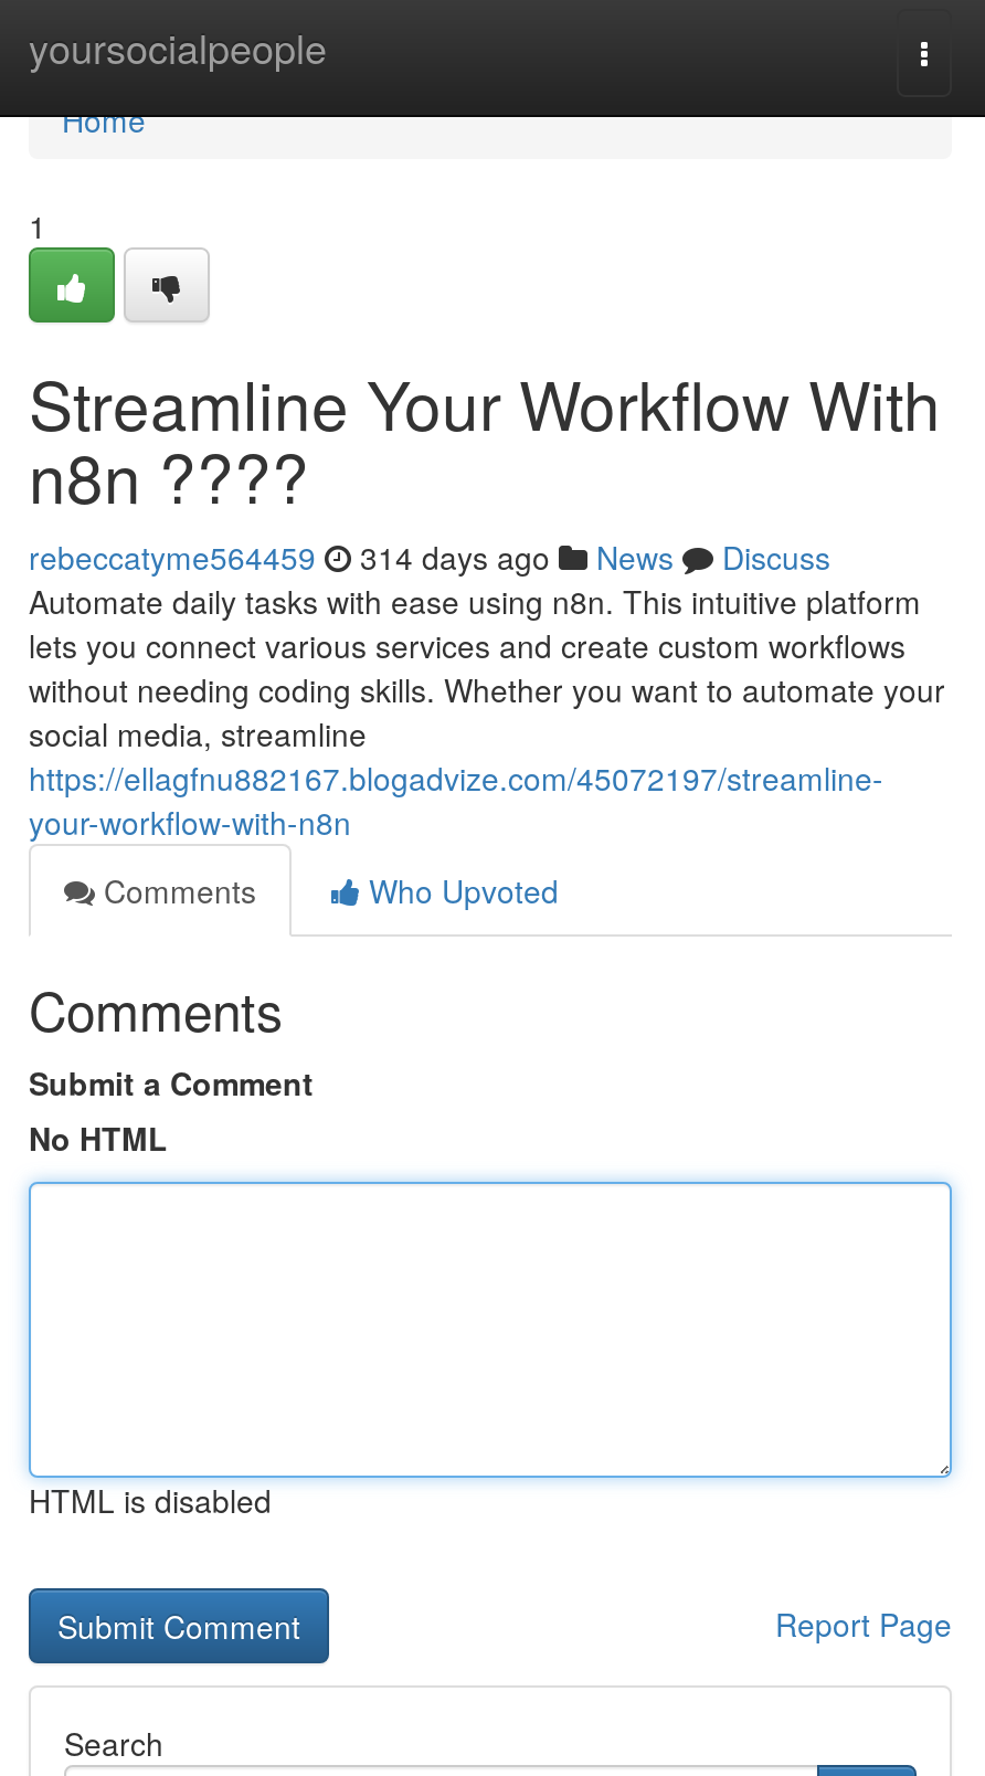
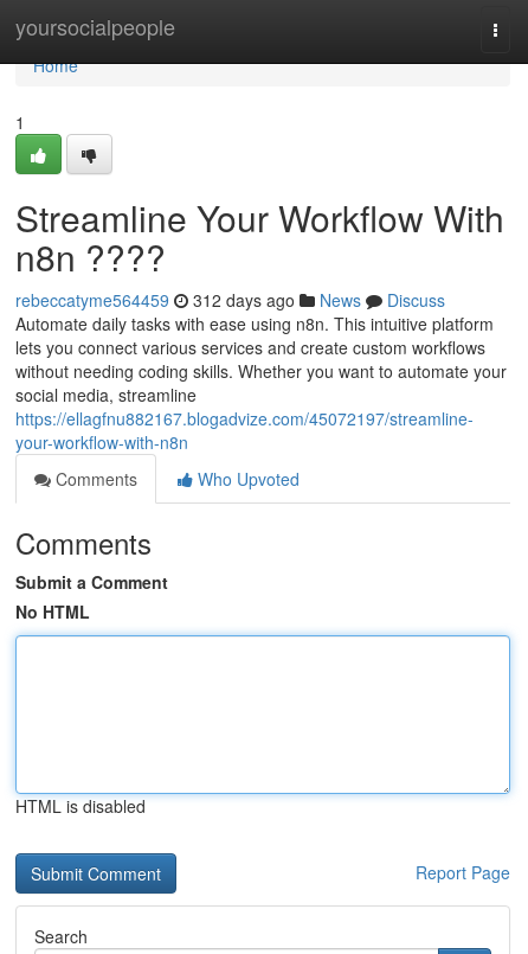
[29,535,830,579] rebeccatyme564459 314 days ago News Discuss -> [15,288,445,312] rebeccatyme564459 312 days ago News Discuss

